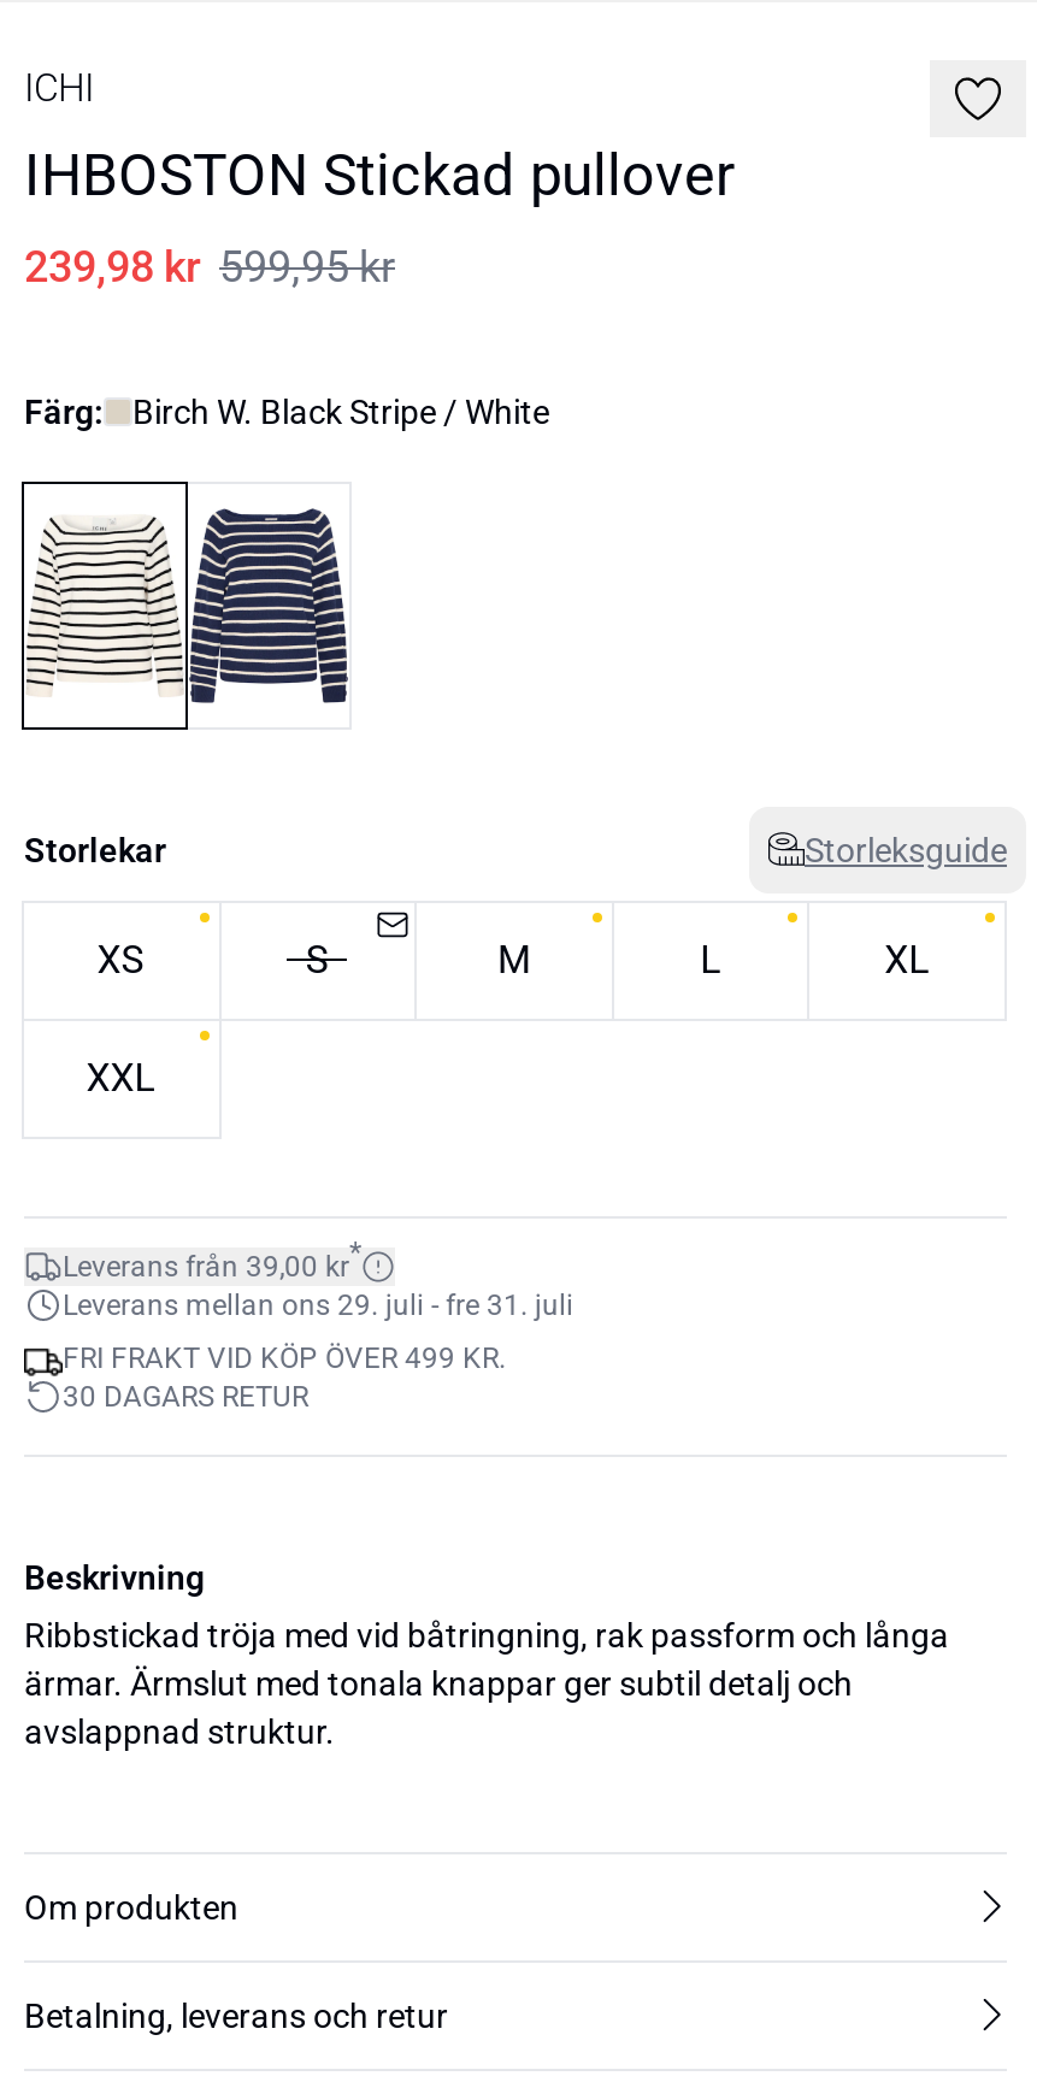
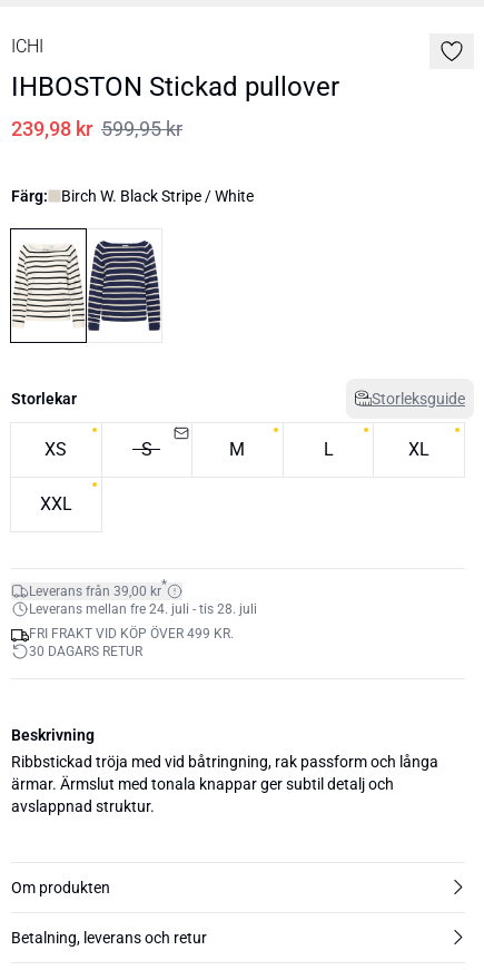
[63,1287,573,1321] Leverans mellan ons 29. juli - fre 31. juli -> [29,601,257,616] Leverans mellan fre 24. juli - tis 28. juli

